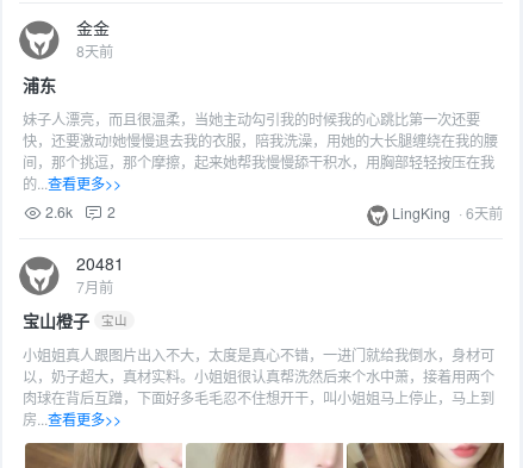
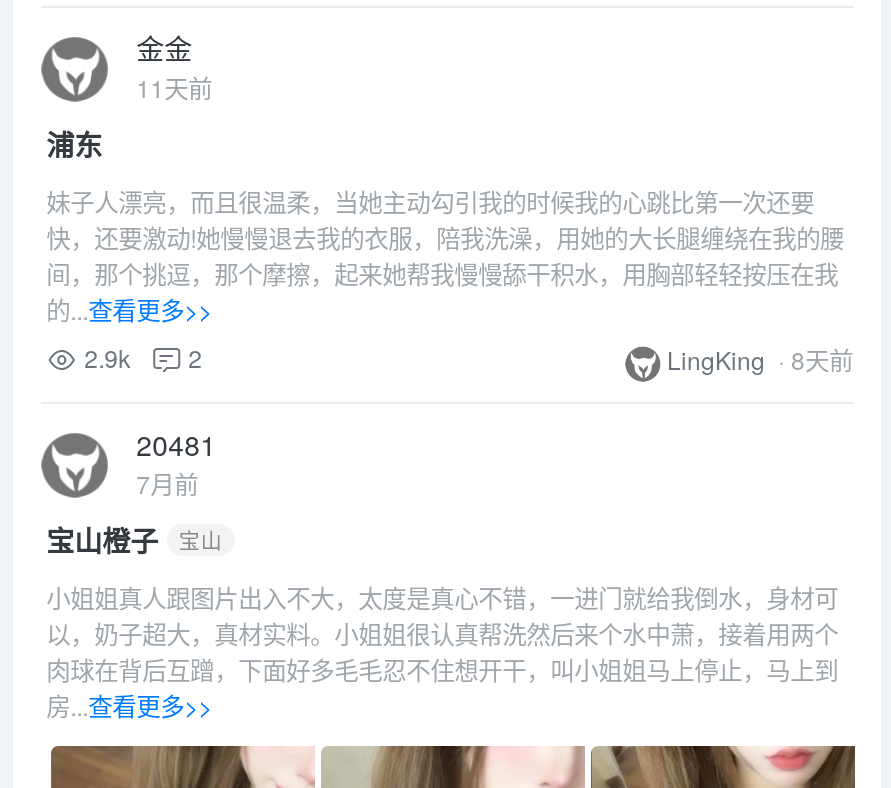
[76,40,113,61] 8天前 -> [136,70,212,104] 11天前
[41,201,115,221] 2.6k 2 -> [78,340,202,374] 2.9k 2
[392,202,503,223] LingKing · 6天前 -> [667,342,853,376] LingKing · 8天前

